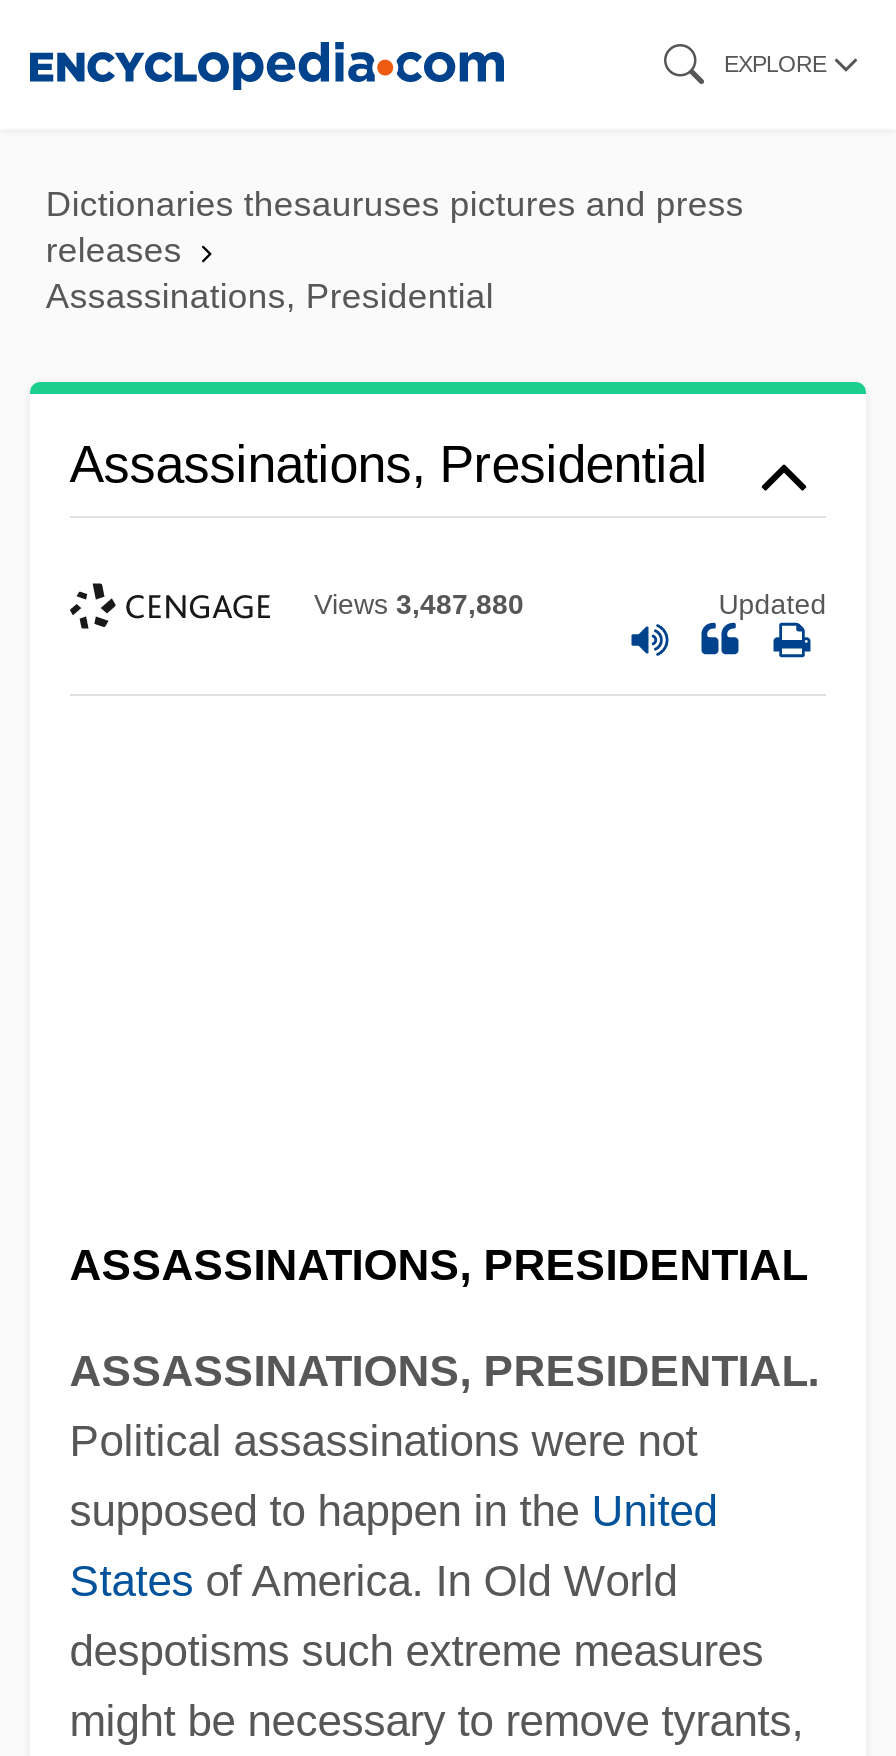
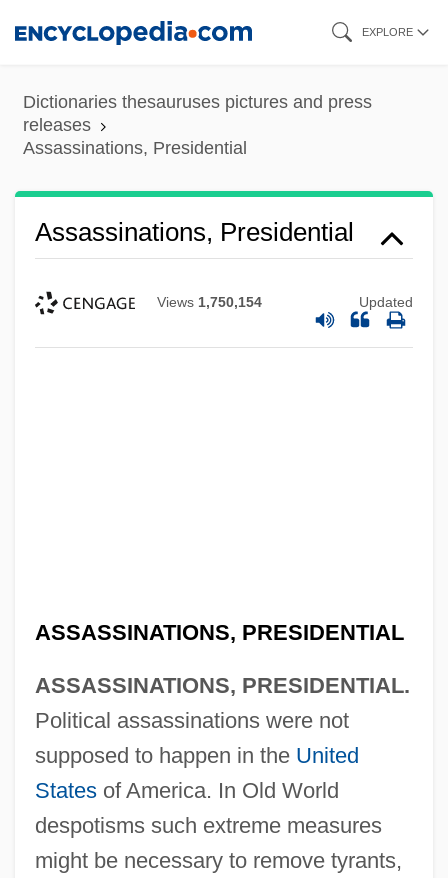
[314,589,524,621] Views 3,487,880 -> [157,294,262,310] Views 1,750,154

